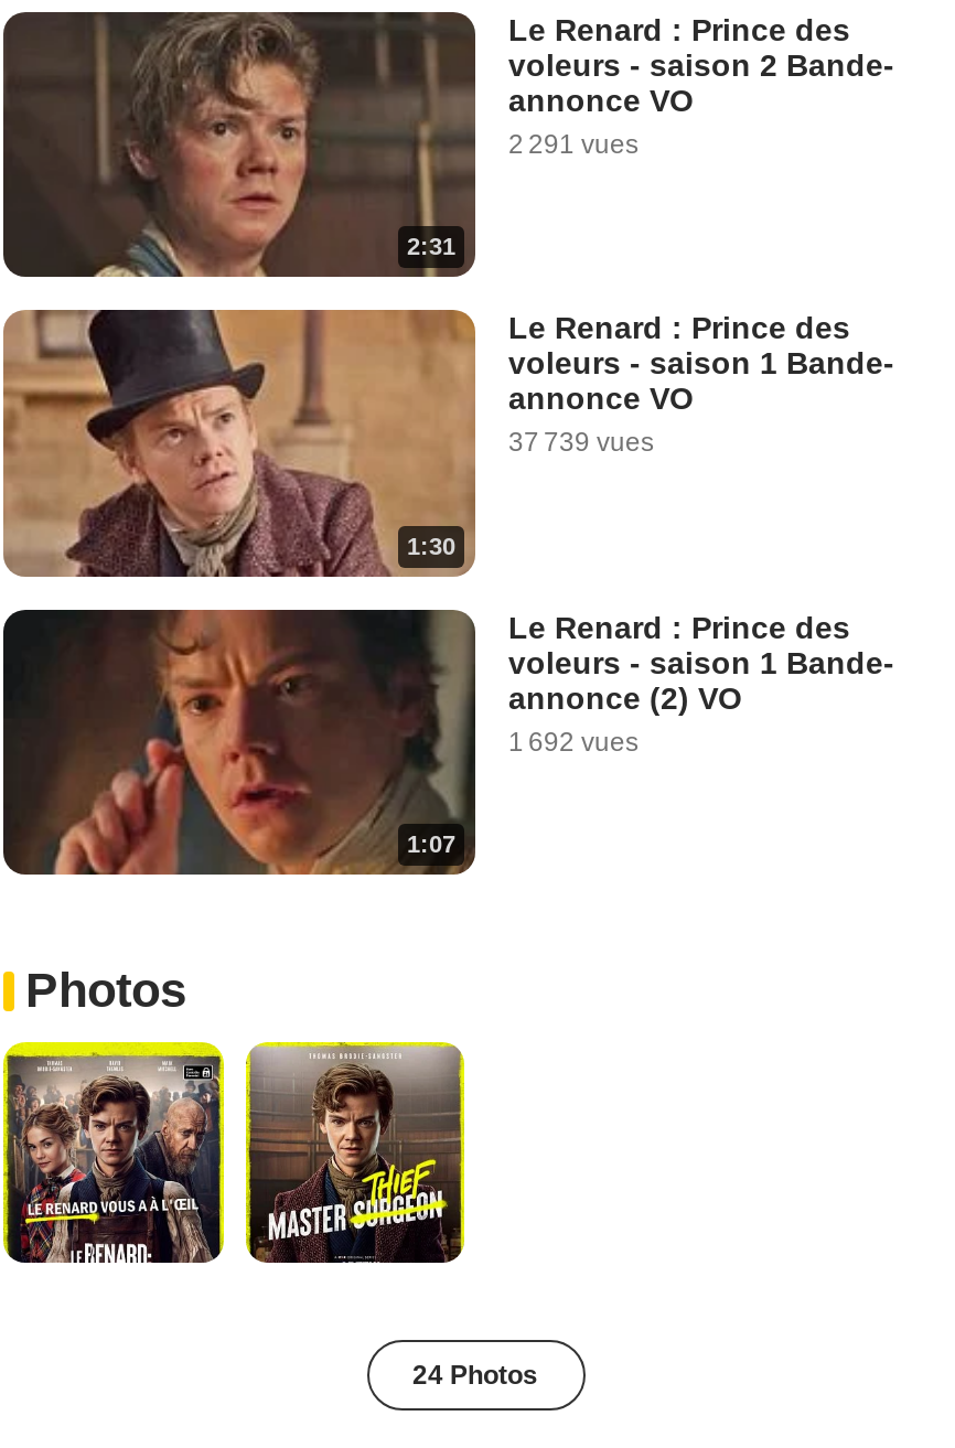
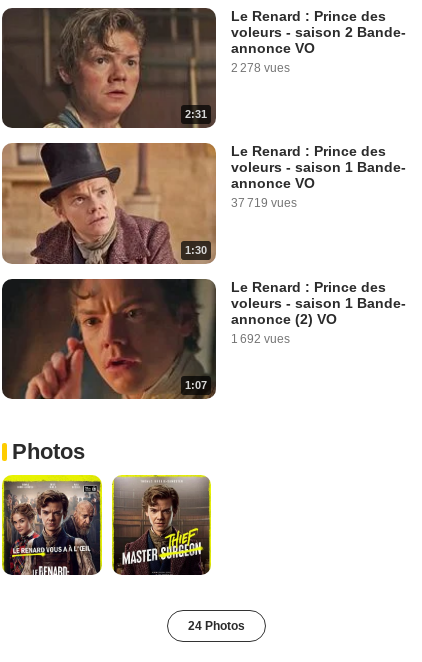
[508,129,639,160] 2 291 vues -> [231,61,290,75] 2 278 vues
[508,428,654,459] 37 739 vues -> [231,196,297,210] 37 719 vues

